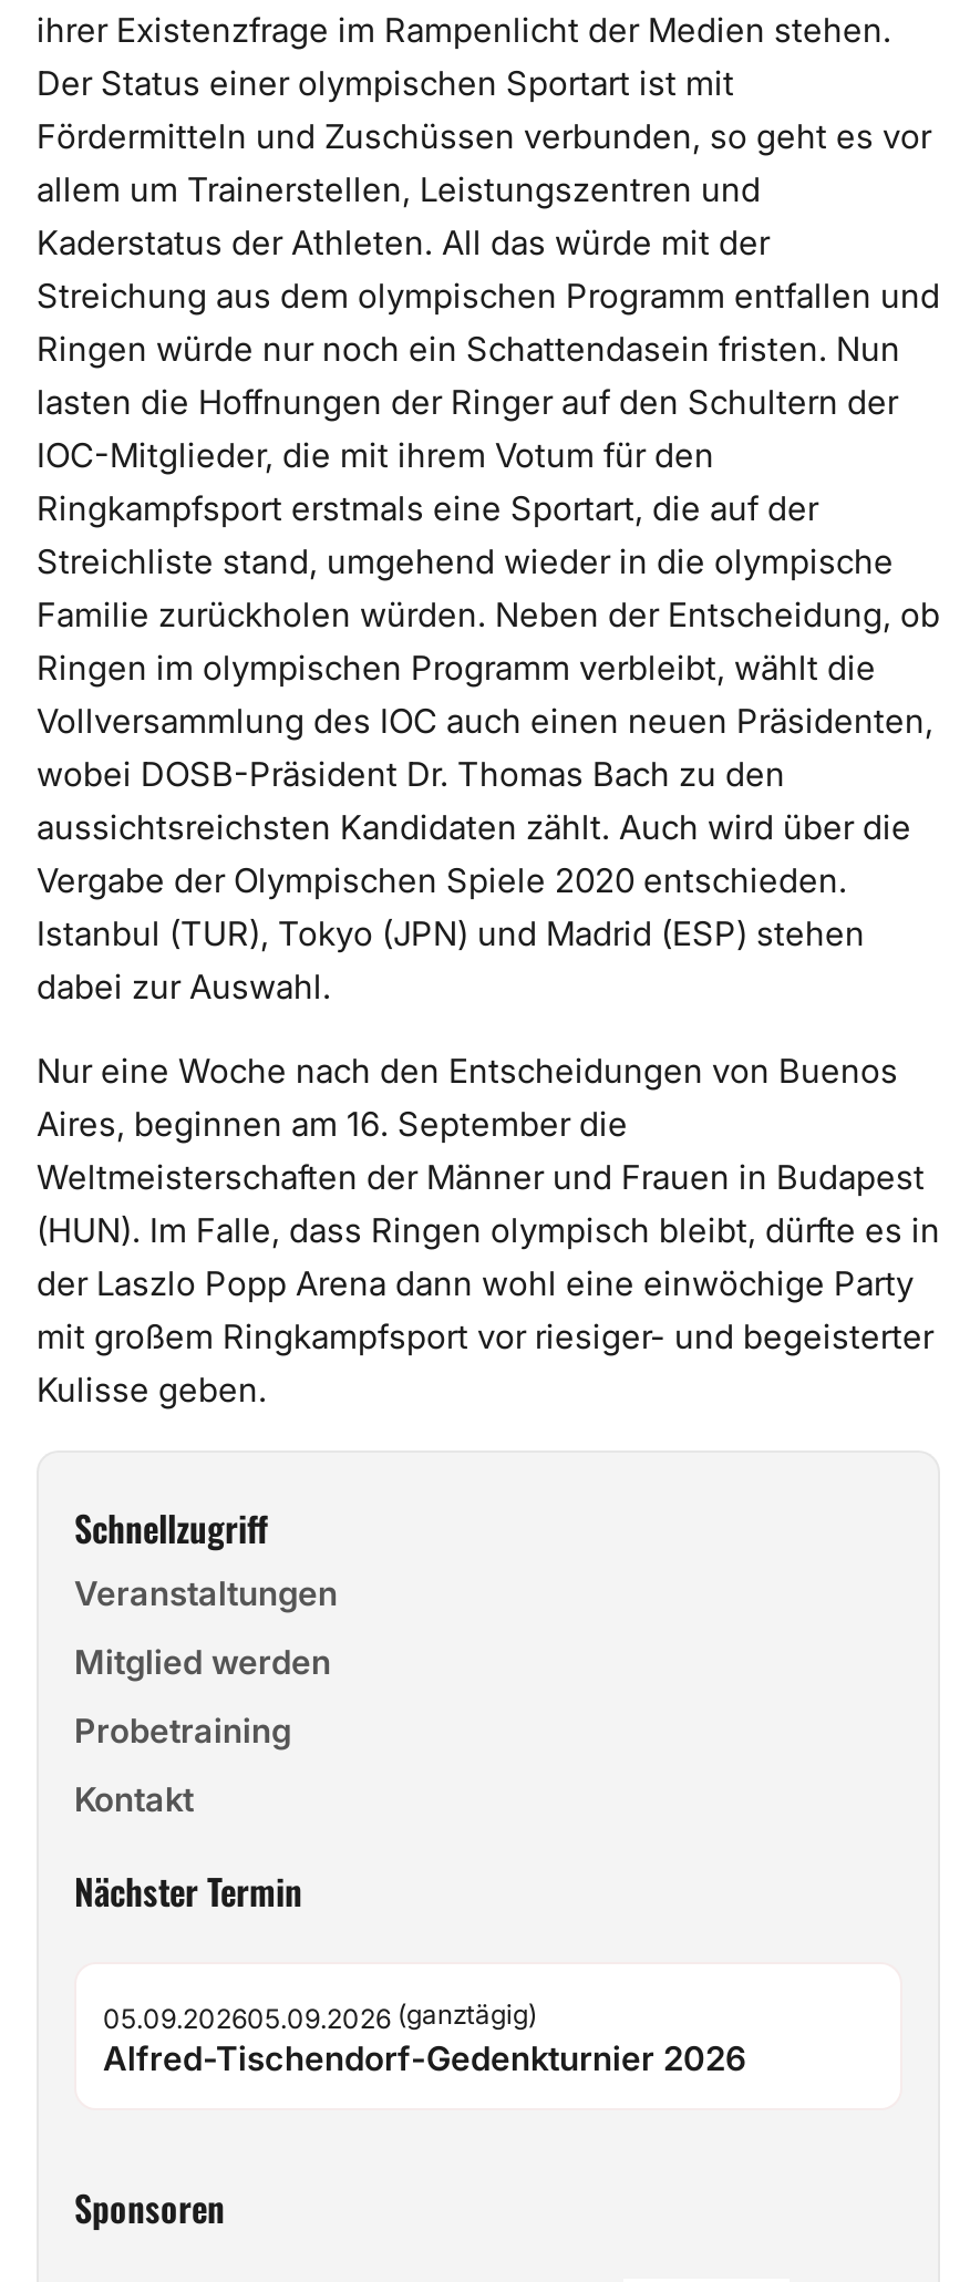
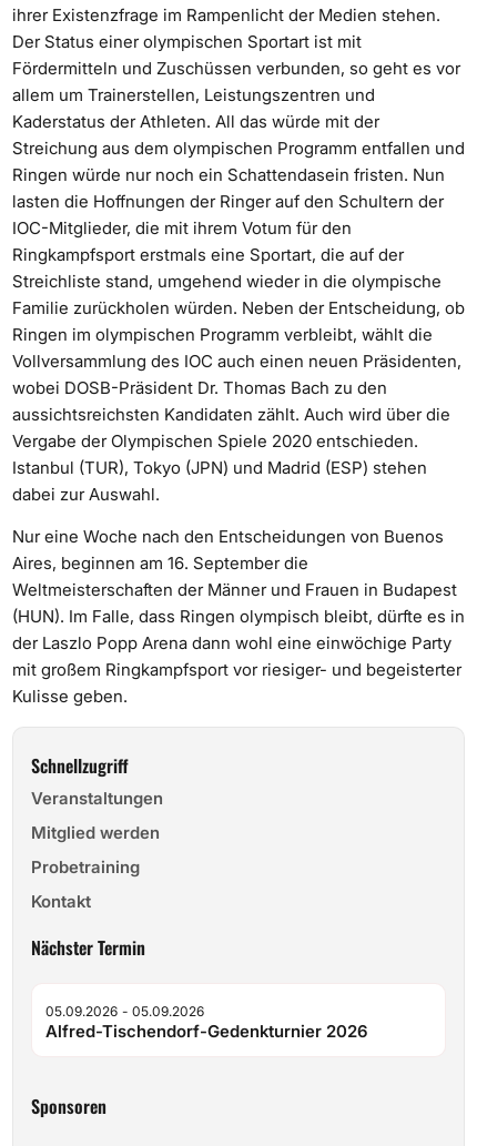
[103,1997,537,2034] 05.09.202605.09.2026 (ganztägig) -> [45,1002,204,1019] 05.09.2026 - 05.09.2026

